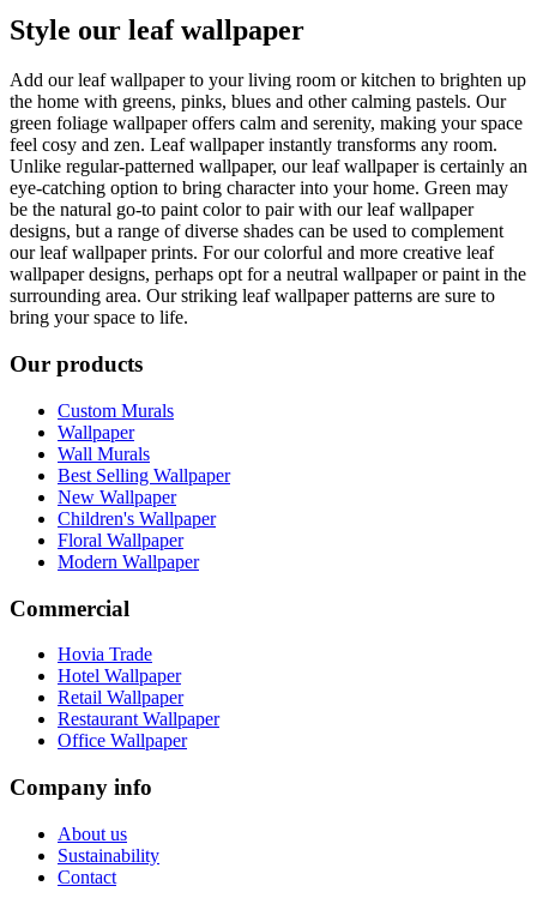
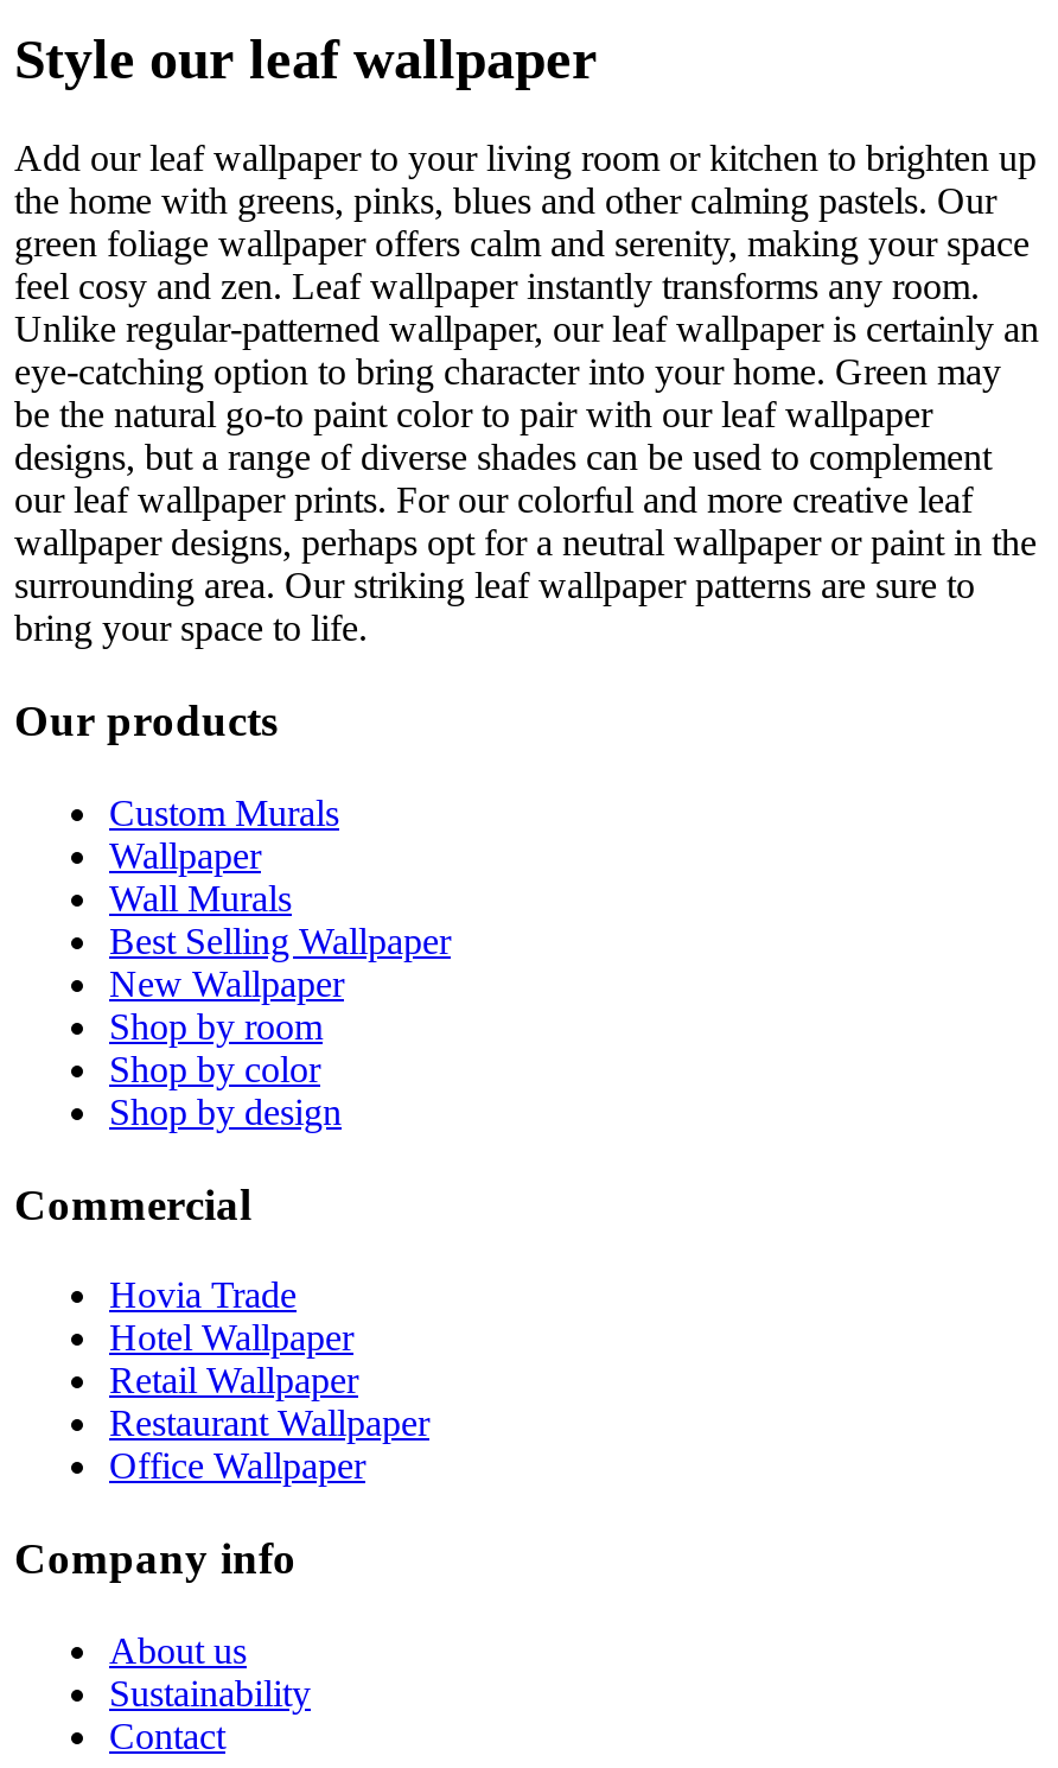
[58,508,216,572] Children's Wallpaper | Floral Wallpaper | Modern Wallpaper -> [109,1006,342,1132] Shop by room | Shop by color | Shop by design

